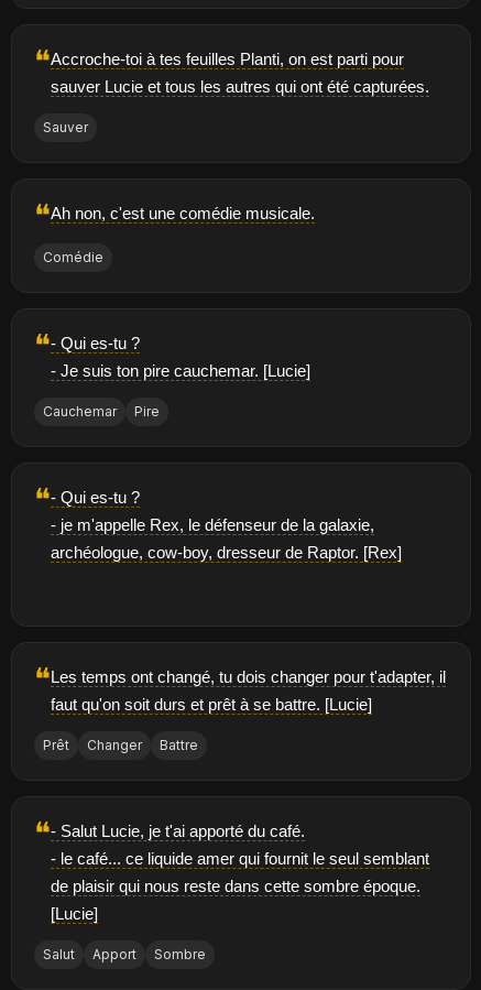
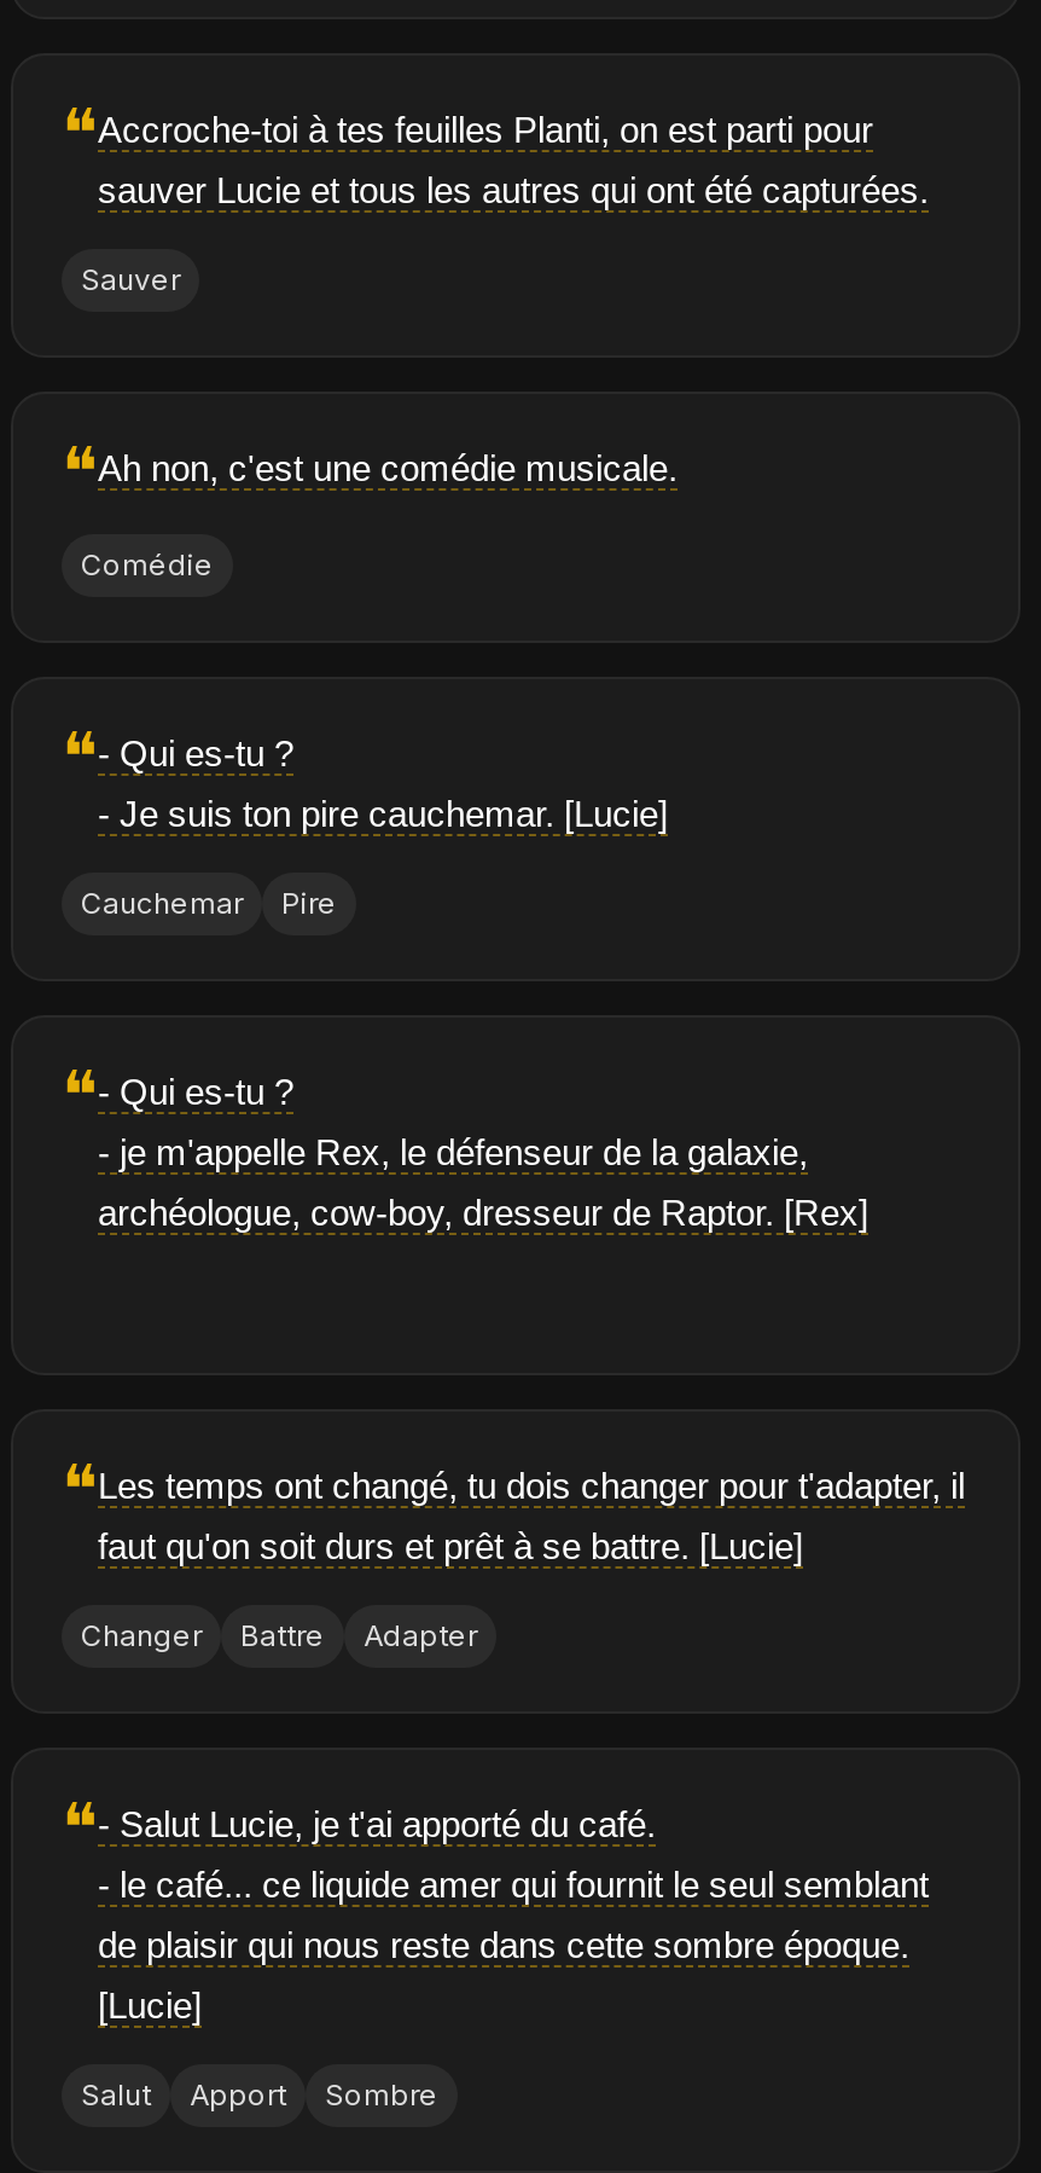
[43,737,69,753] Prêt -> none
none -> [364,1618,477,1654] Adapter

